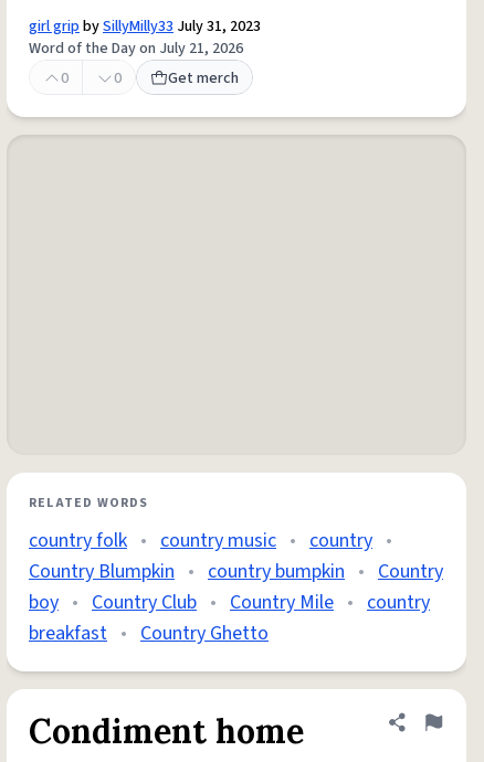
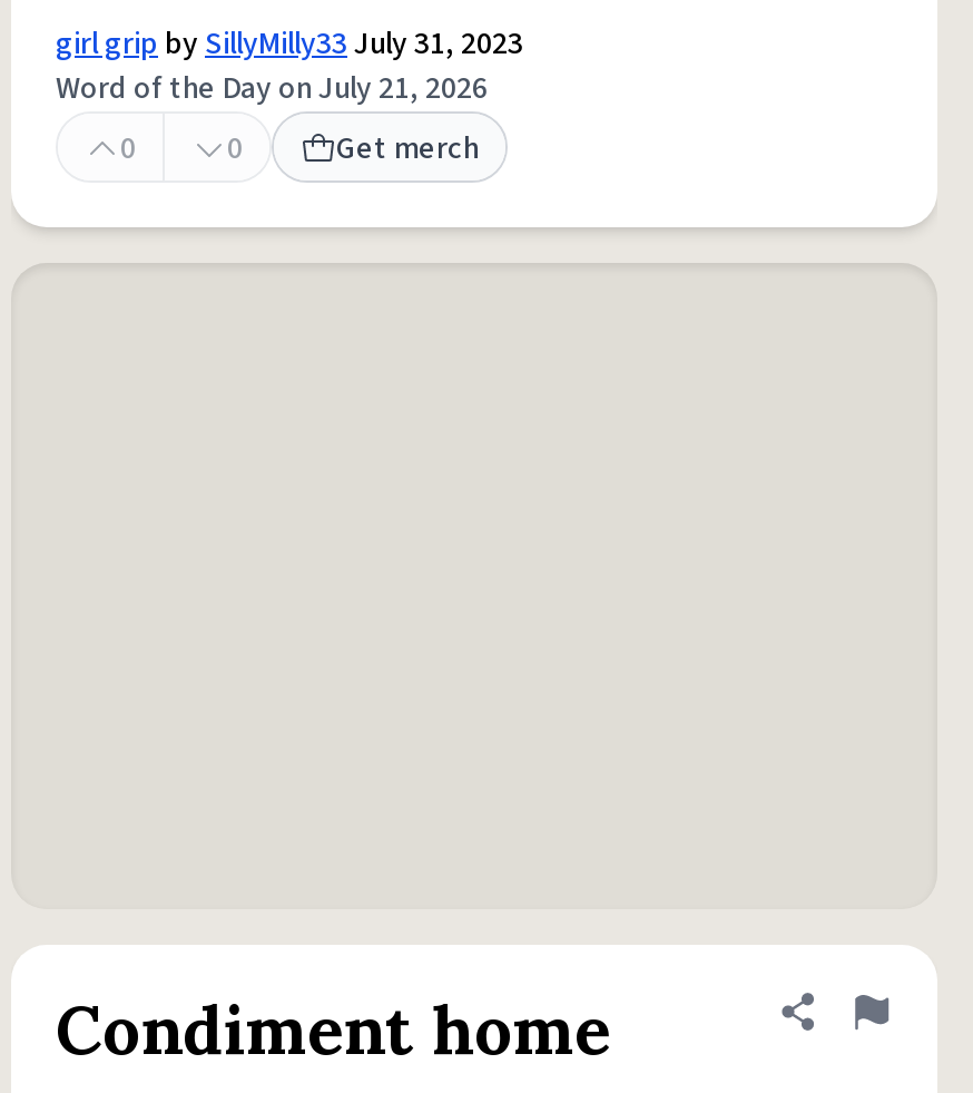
[29,494,443,647] RELATED WORDS | country folk • country music • country • | Country Blumpkin • country bumpkin • Country | boy • Country Club • Country Mile • country | breakfast • Country Ghetto -> none

